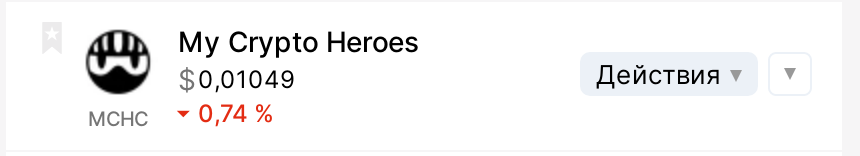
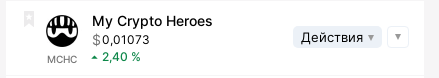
[198,64,294,94] 0,01049 -> [102,32,150,47] 0,01073
[198,98,248,128] 0,74 -> [102,49,128,64] 2,40

